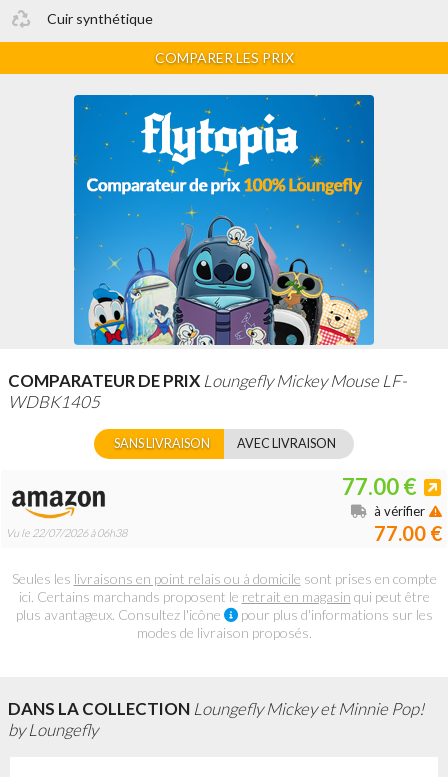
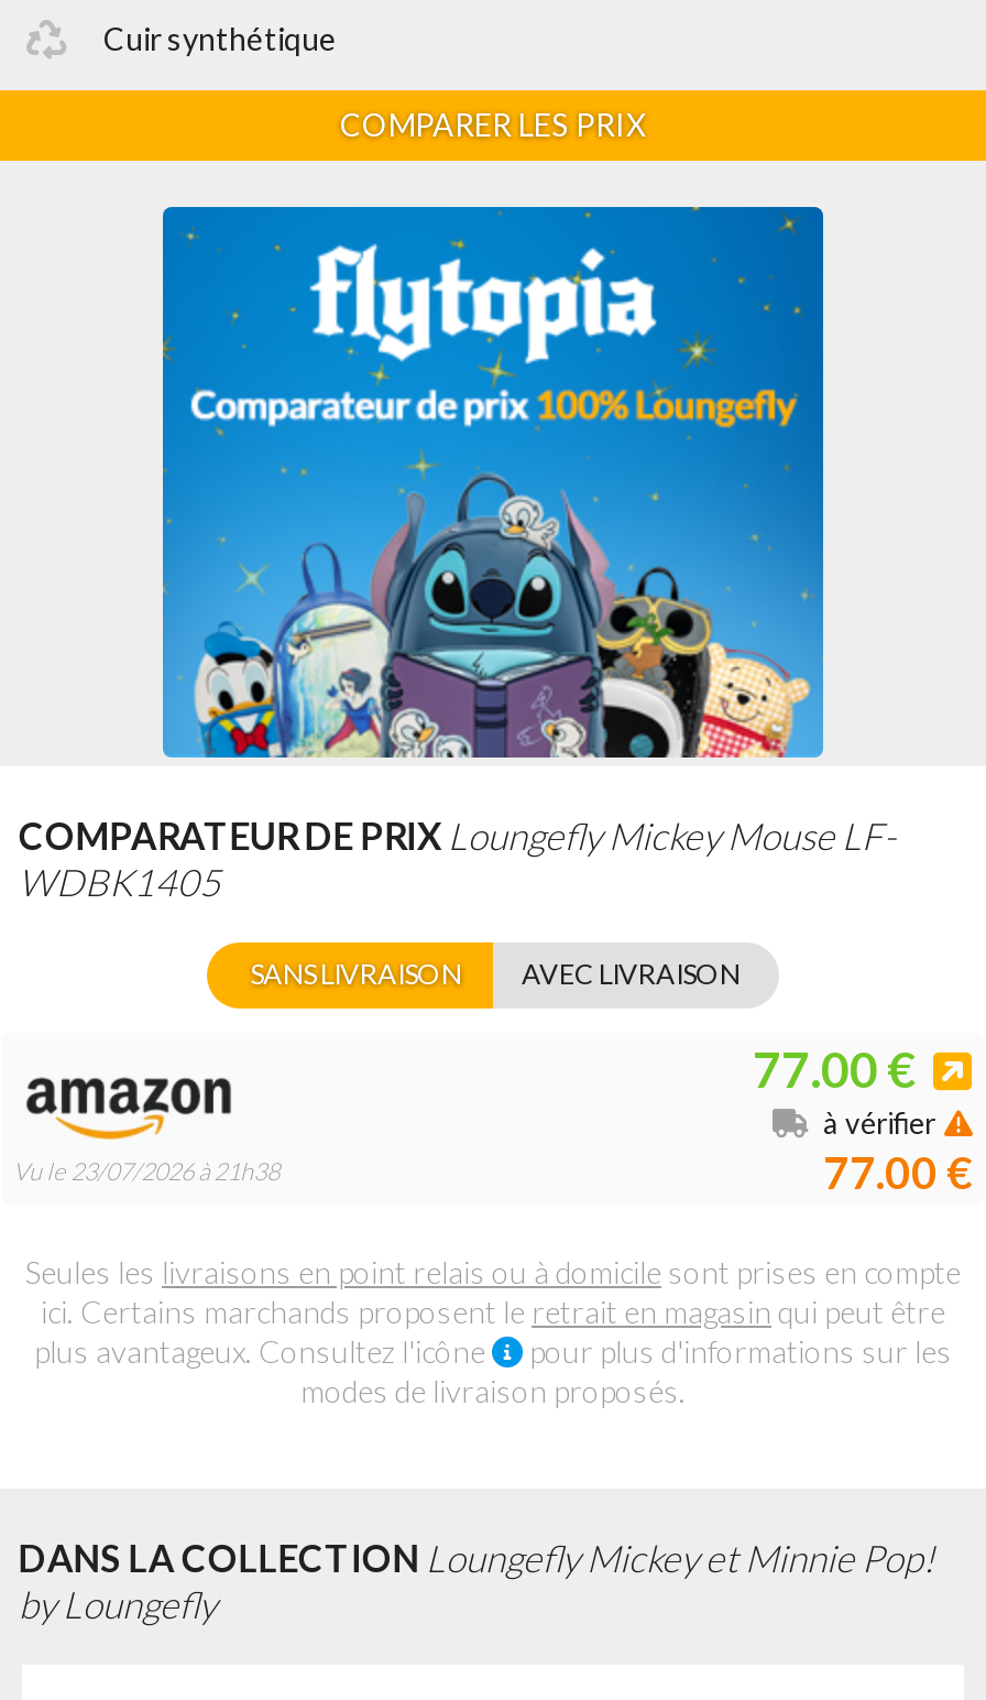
[6,526,127,539] Vu le 22/07/2026 à 06h38 -> [13,1156,280,1184] Vu le 23/07/2026 à 21h38

